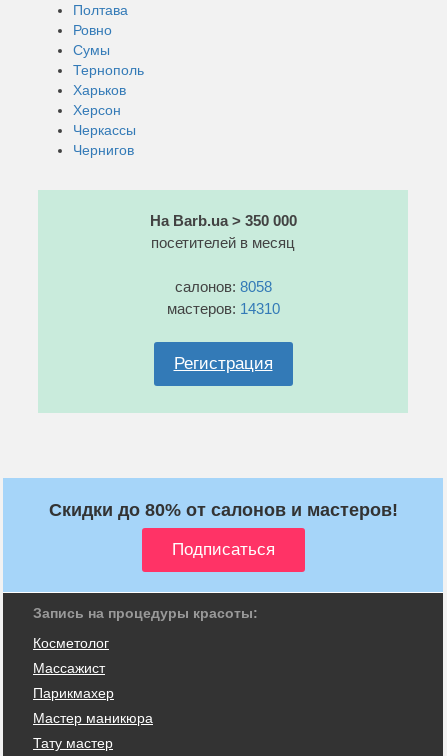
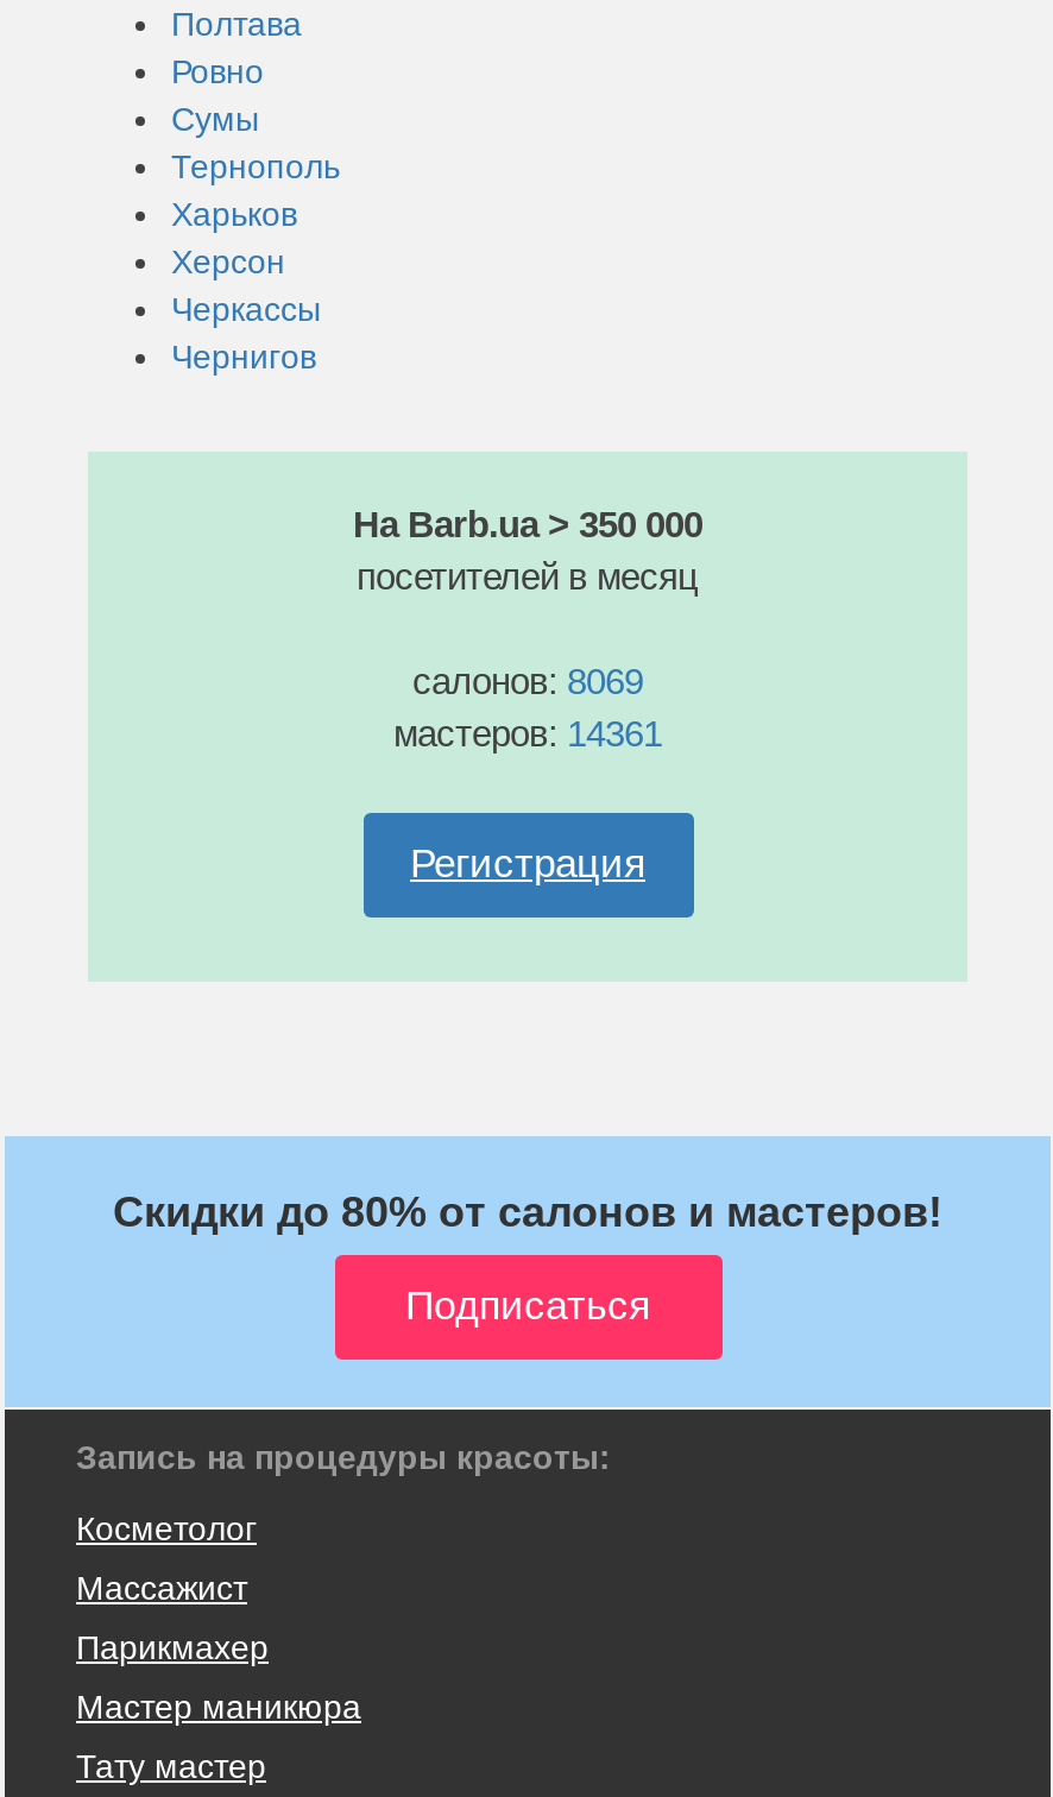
[174,278,271,295] салонов: 8058 -> [412,661,643,701] салонов: 8069
[166,300,279,317] мастеров: 14310 -> [393,713,662,754] мастеров: 14361

